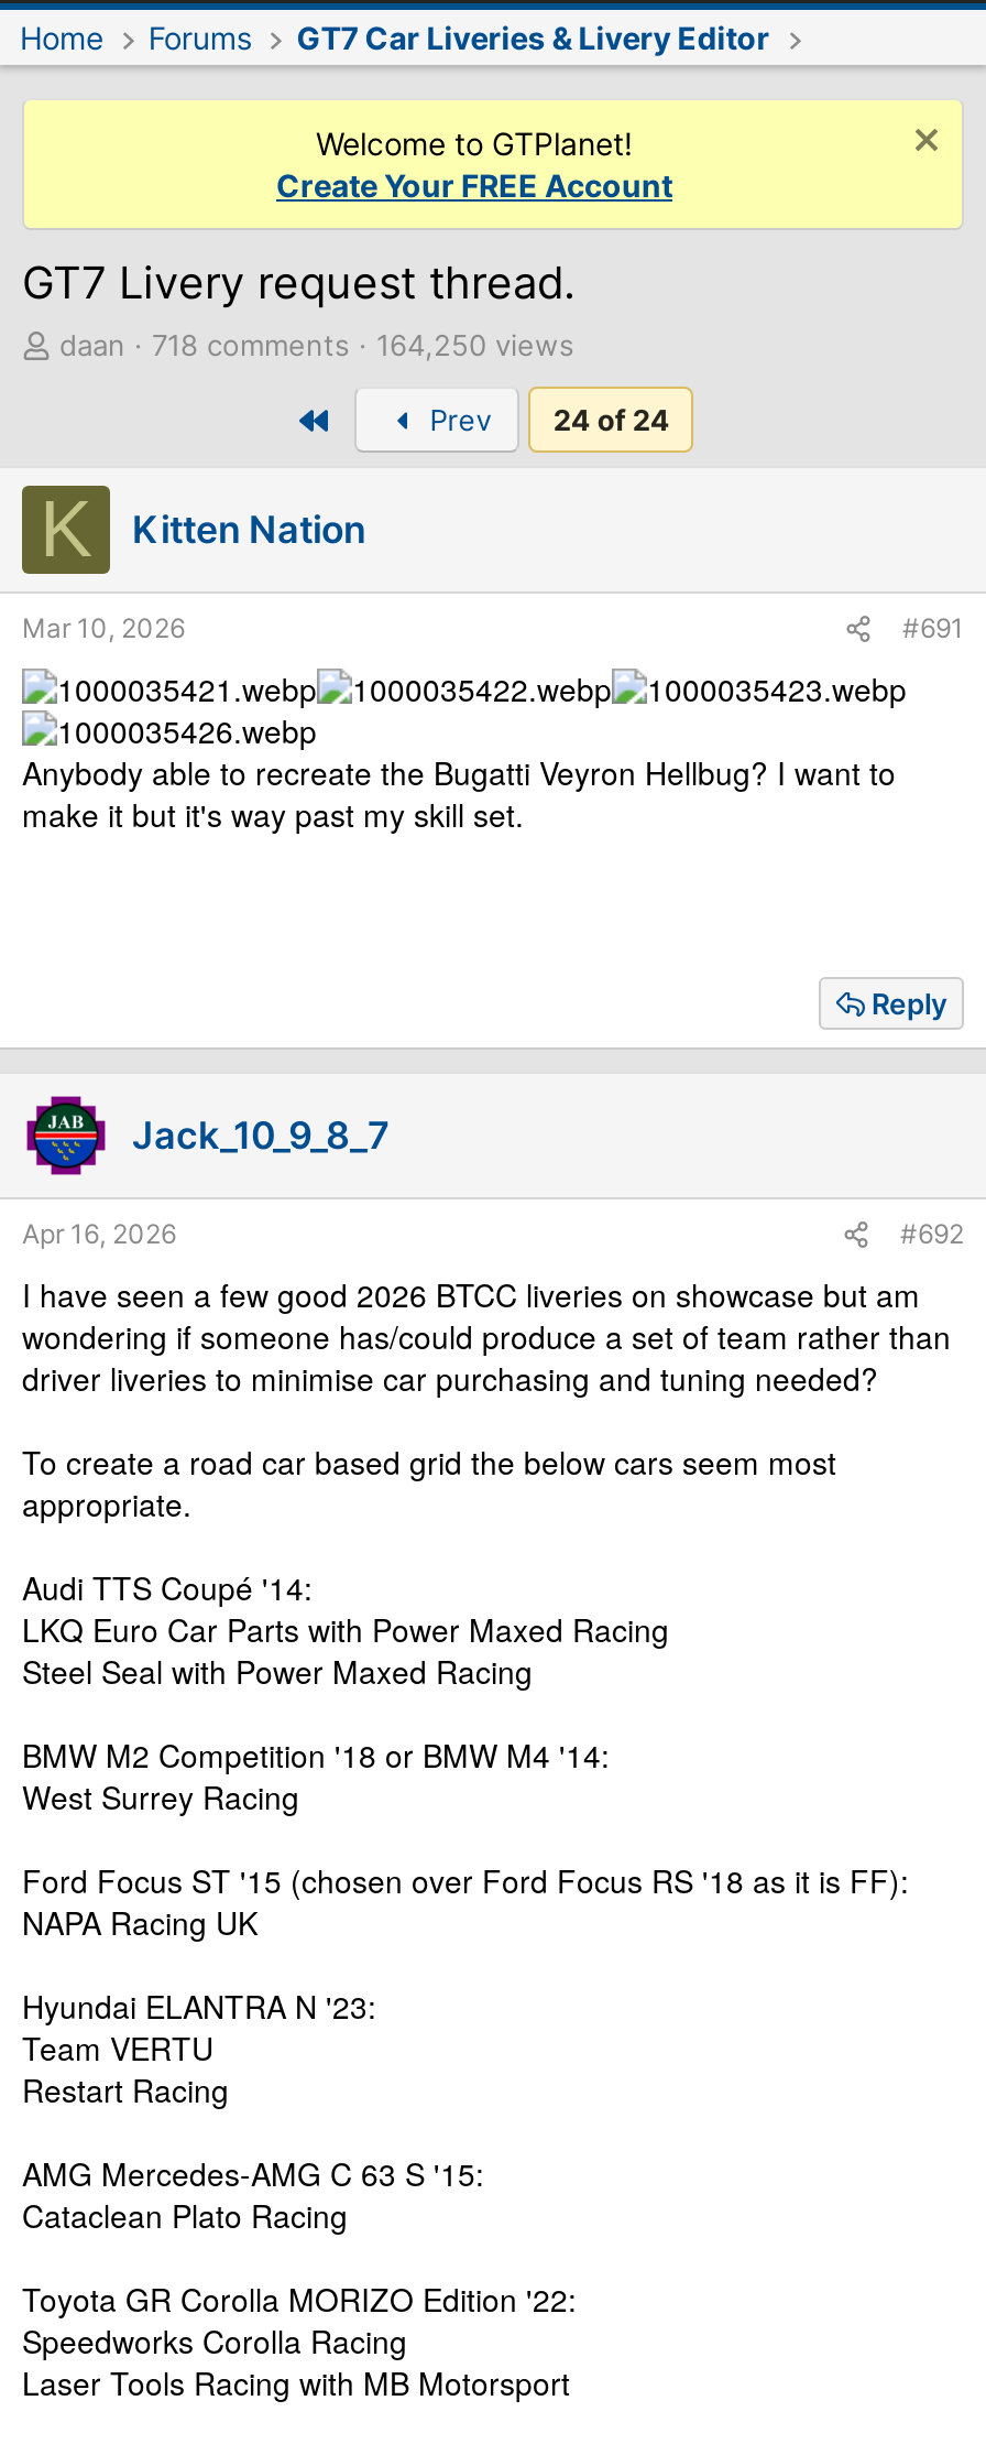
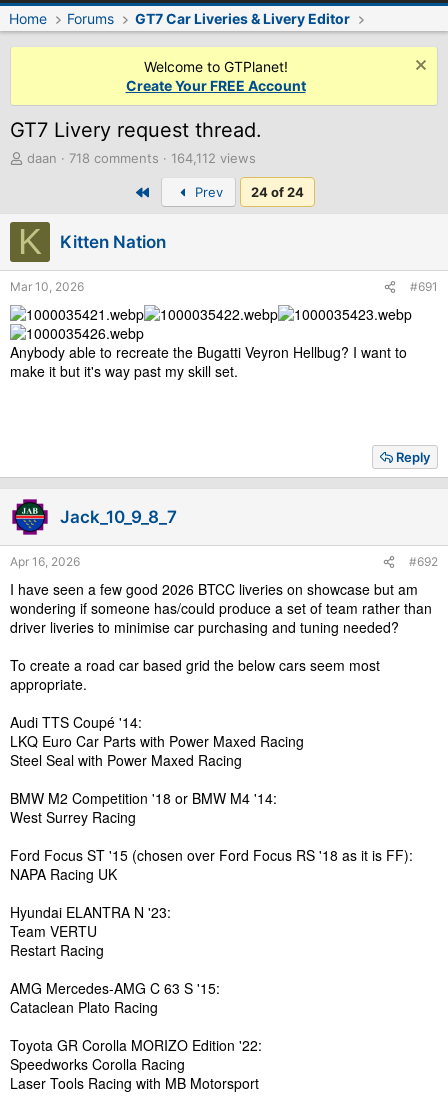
[152,327,574,362] 718 comments 164,250 views -> [69,150,256,166] 718 comments 164,112 views

